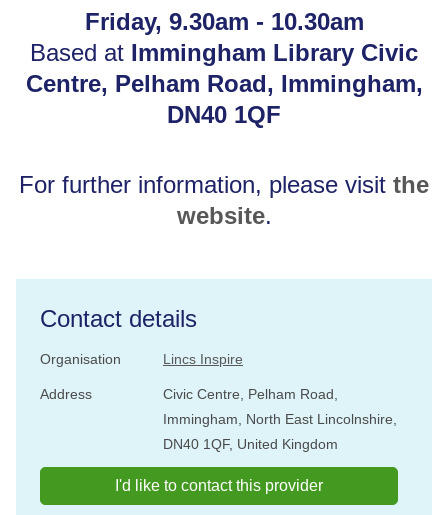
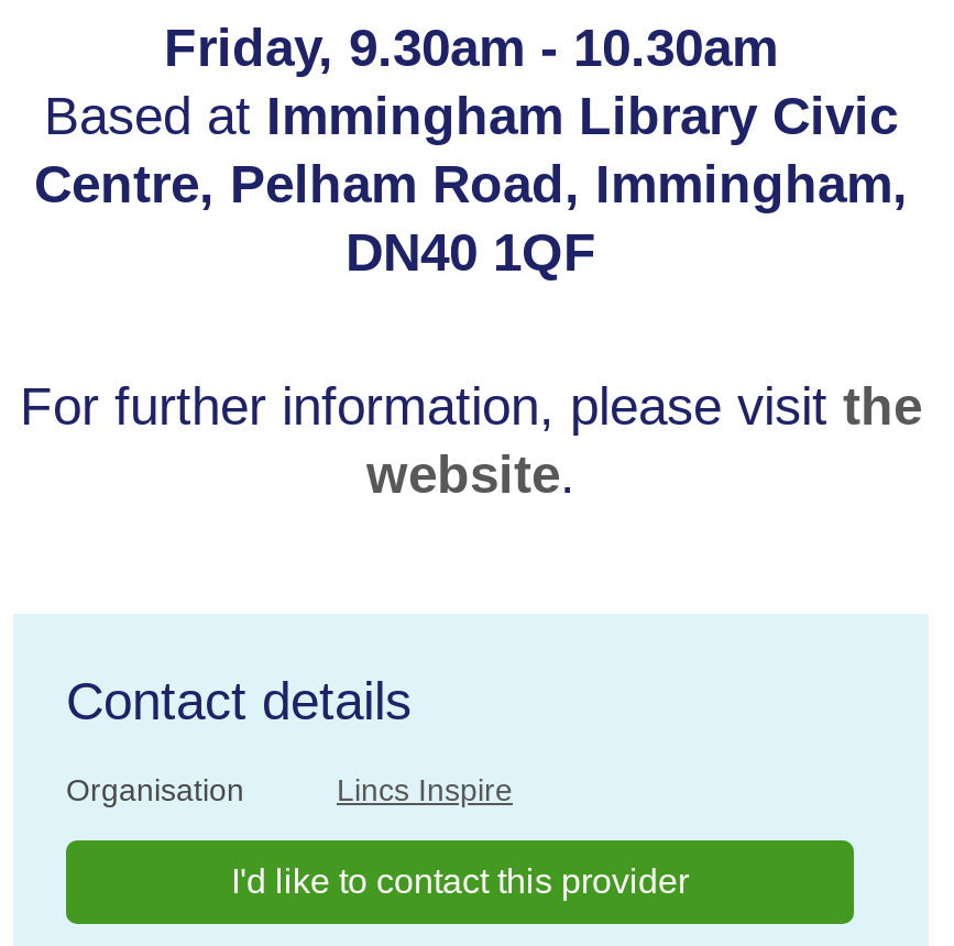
[40,386,397,452] Address | Civic Centre, Pelham Road, | Immingham, North East Lincolnshire, | DN40 1QF, United Kingdom -> none

